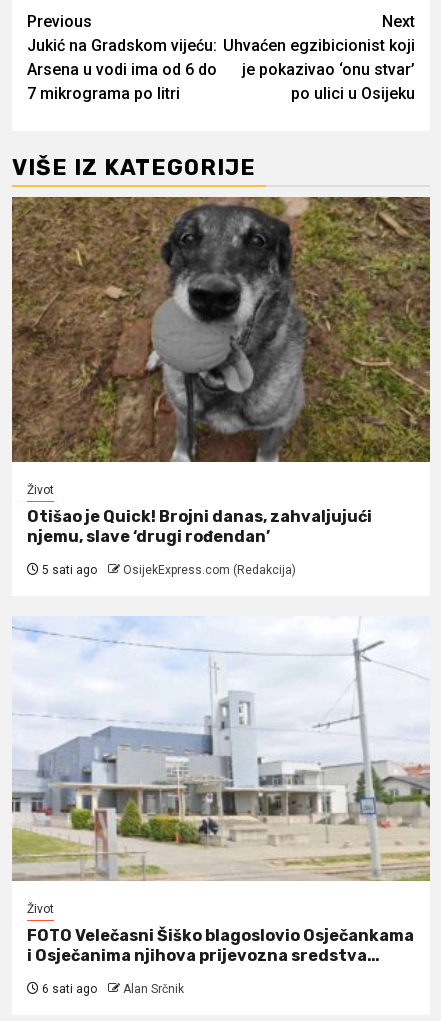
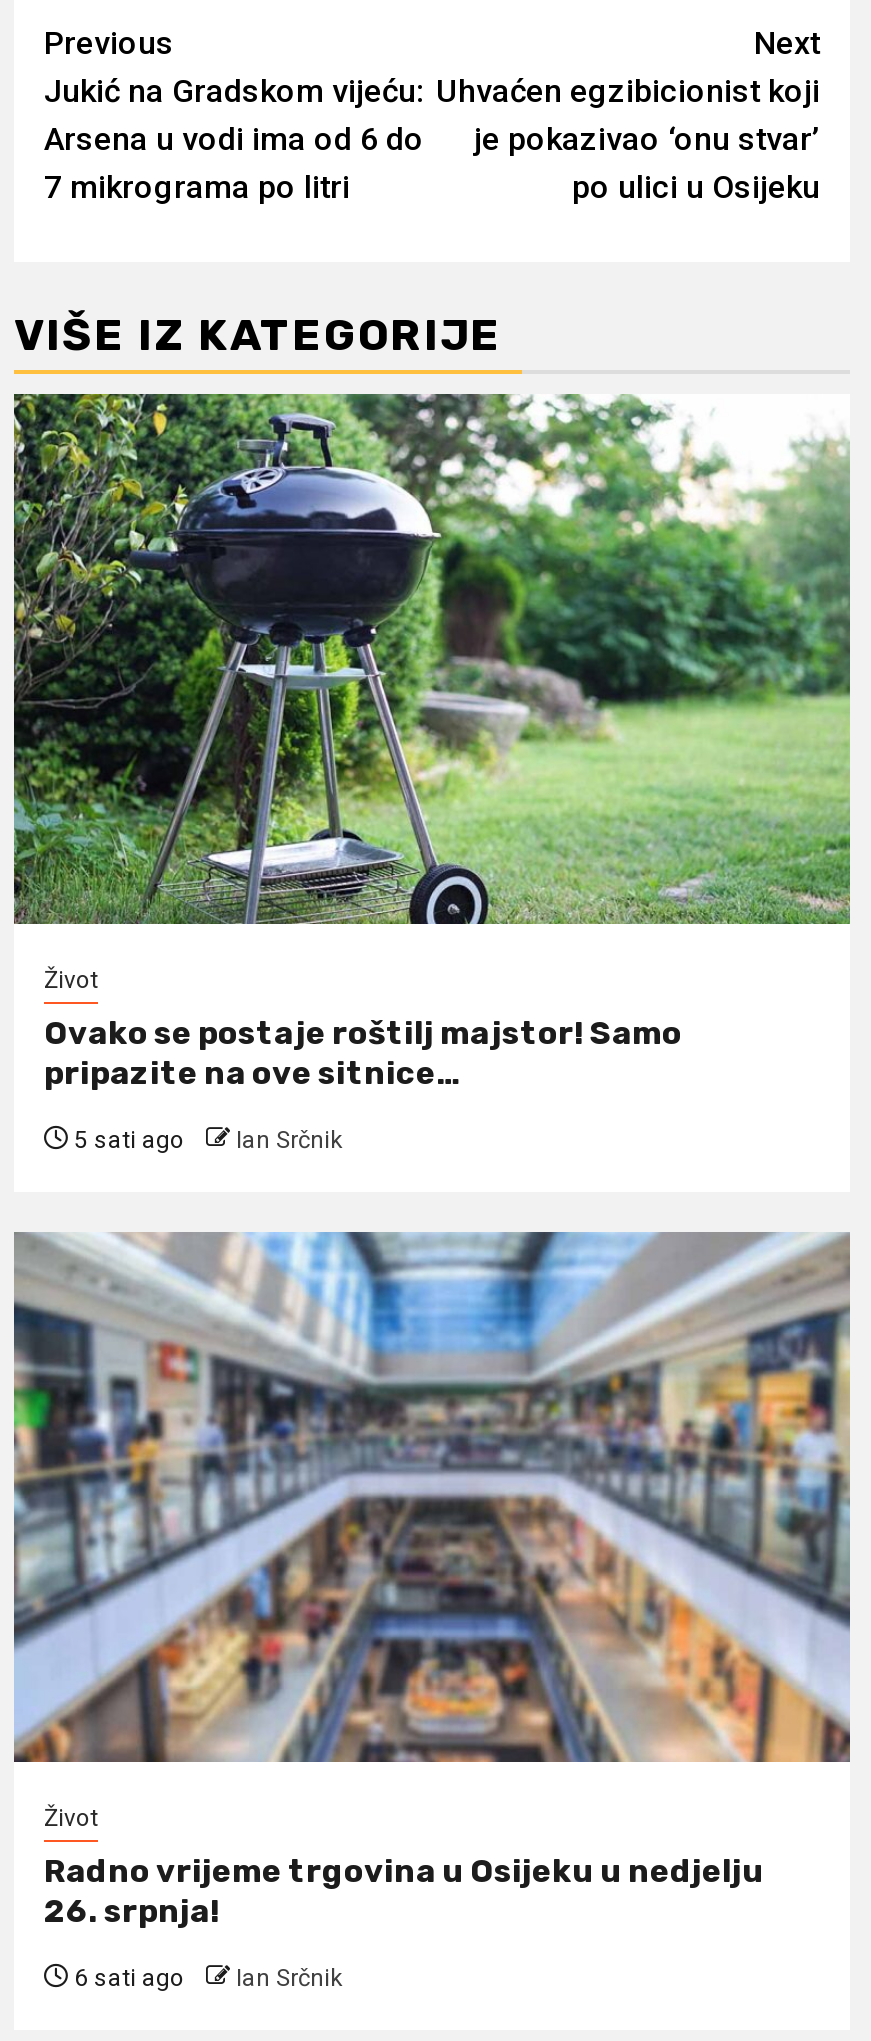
[11,196,431,463] [image] -> [12,392,852,926] [image]
[27,507,372,546] Otišao je Quick! Brojni danas, zahvaljujući | njemu, slave ‘drugi rođendan’ -> [44,1015,682,1093] Ovako se postaje roštilj majstor! Samo | pripazite na ove sitnice…
[123,563,296,577] OsijekExpress.com (Redakcija) -> [236,1127,342,1155] Ian Srčnik
[11,616,431,882] [image] -> [12,1230,852,1764] [image]
[27,926,414,965] FOTO Velečasni Šiško blagoslovio Osječankama | i Osječanima njihova prijevozna sredstva… -> [44,1853,764,1931] Radno vrijeme trgovina u Osijeku u nedjelju | 26. srpnja!
[123,982,184,996] Alan Srčnik -> [236,1965,342,1993] Ian Srčnik

